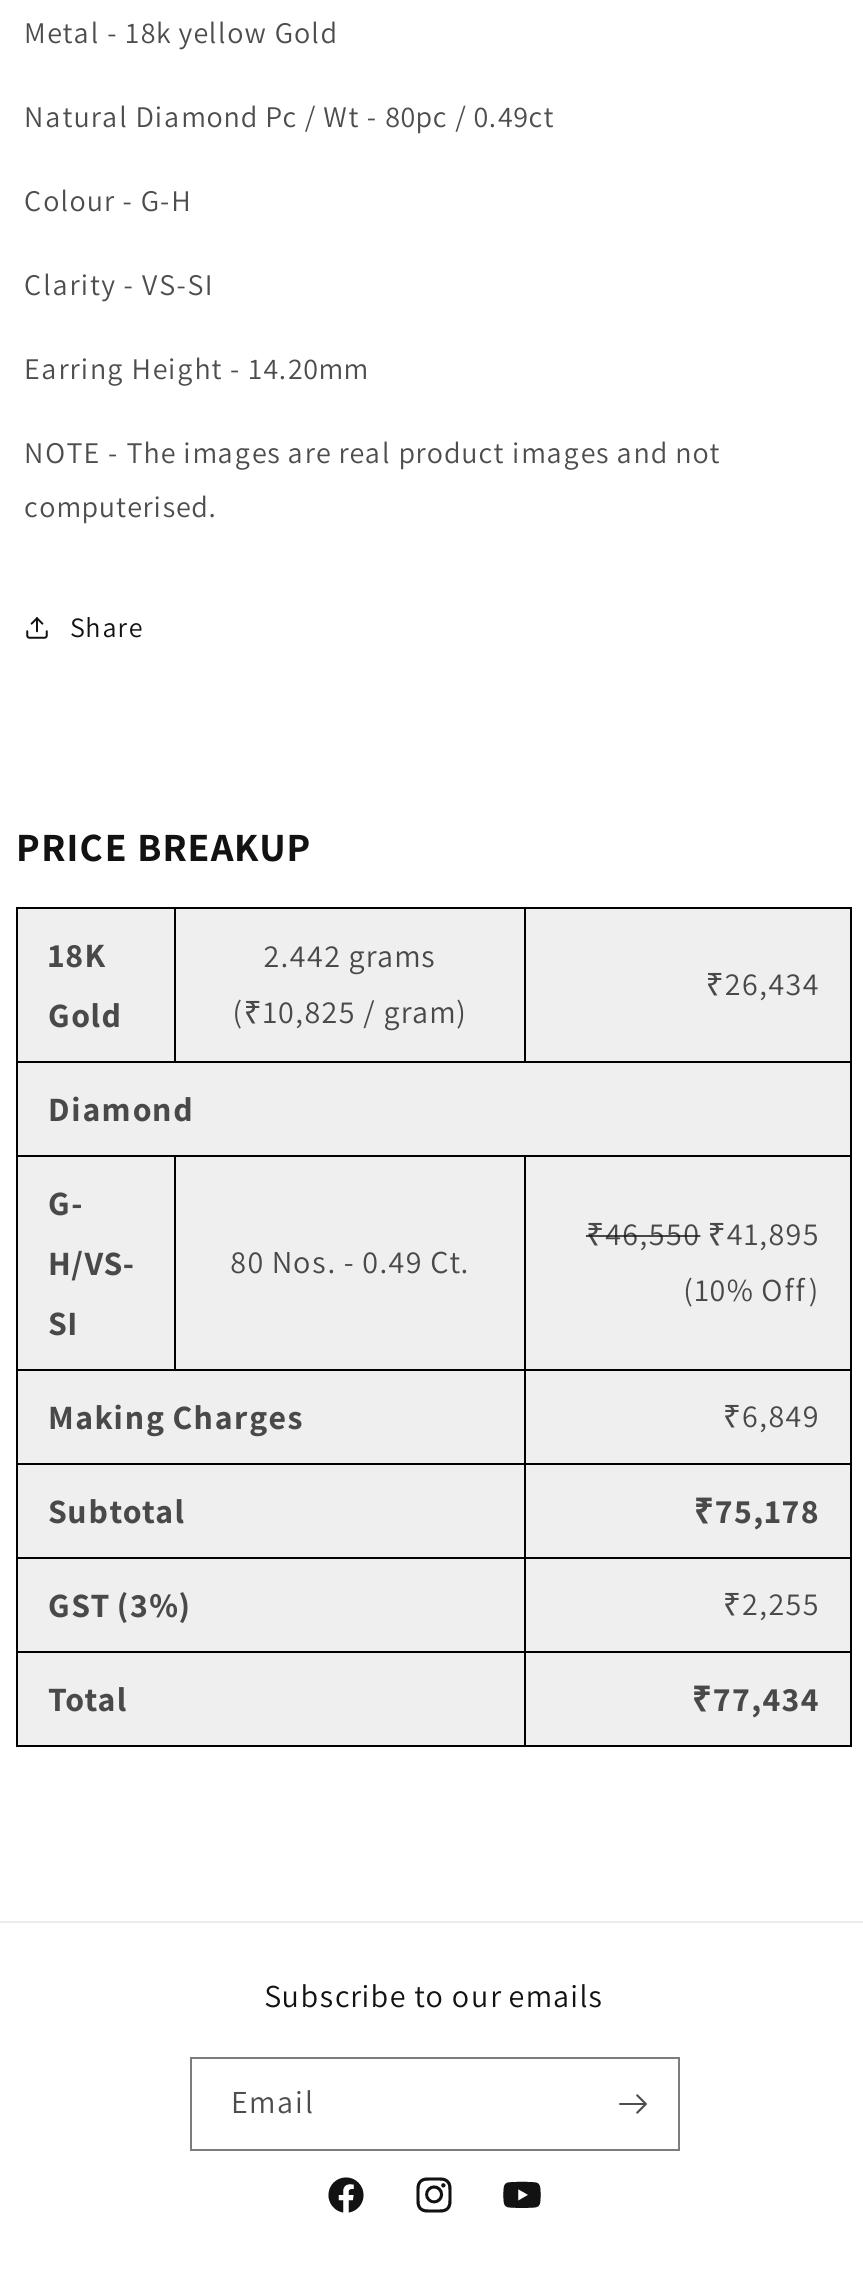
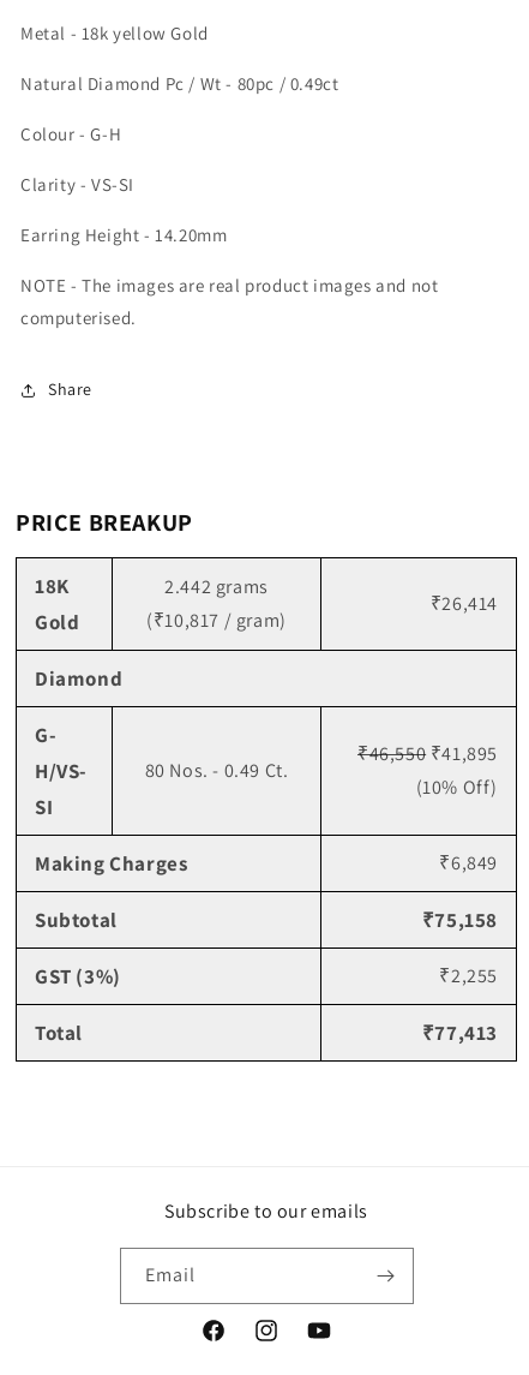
[706,962,820,1004] ₹26,434 -> [430,591,498,616] ₹26,414
[232,990,468,1032] (₹10,825 / gram) -> [147,608,286,633] (₹10,817 / gram)
[694,1488,820,1532] ₹75,178 -> [422,907,498,933] ₹75,158
[692,1676,820,1720] ₹77,434 -> [422,1020,498,1046] ₹77,413

